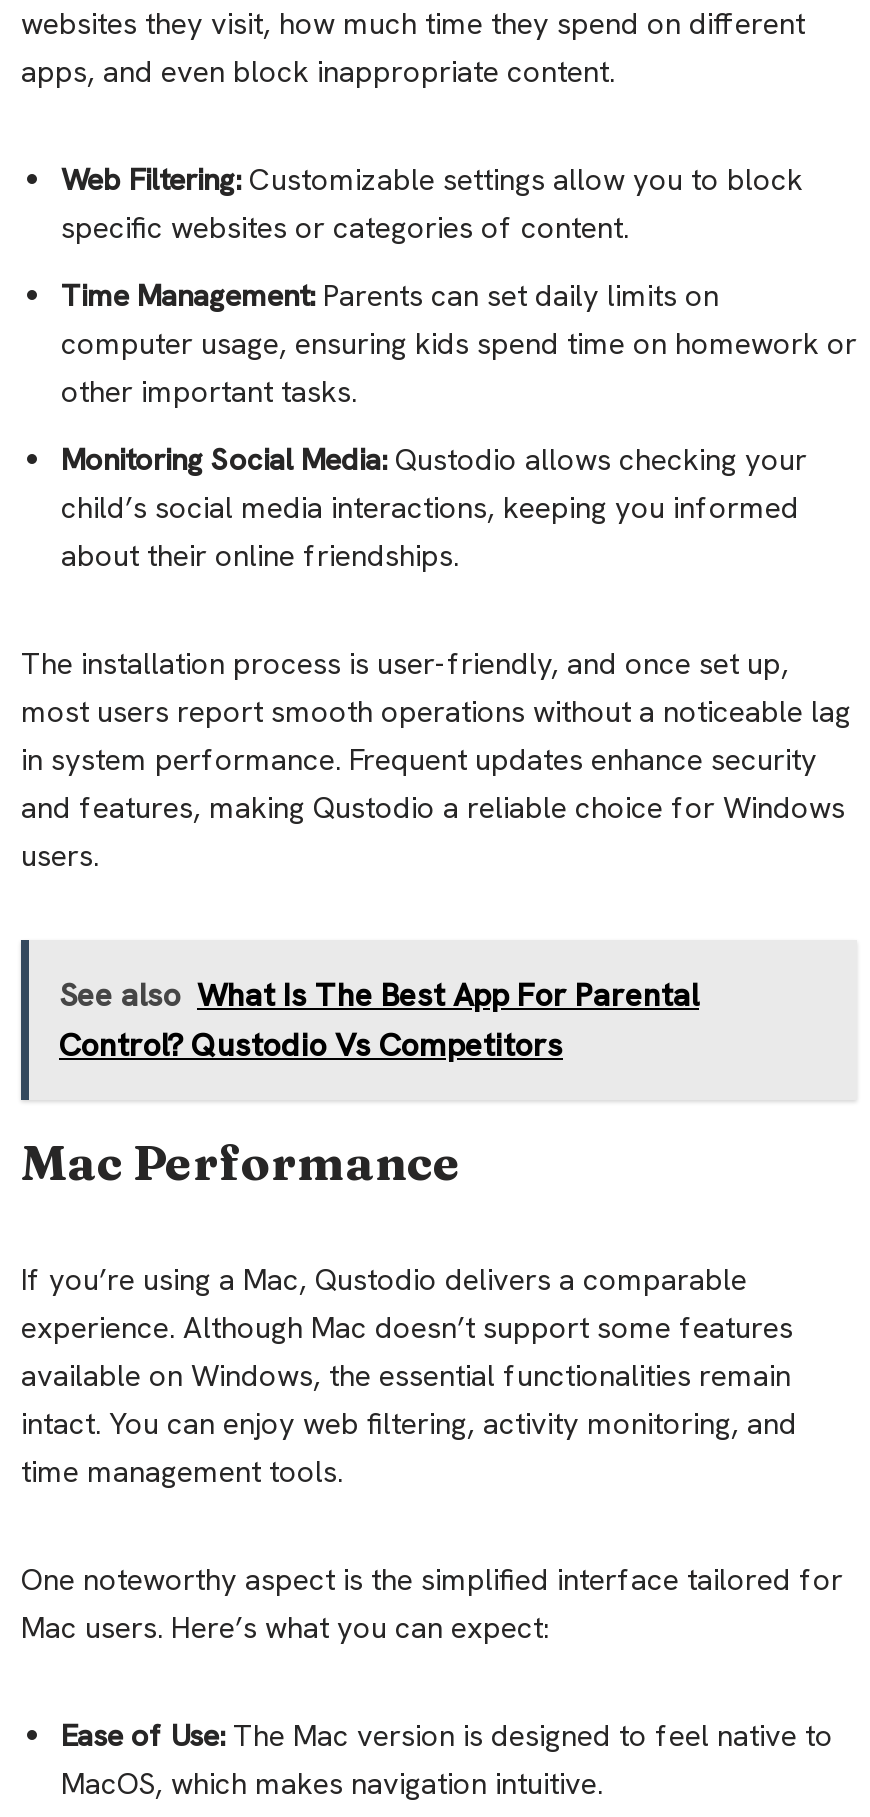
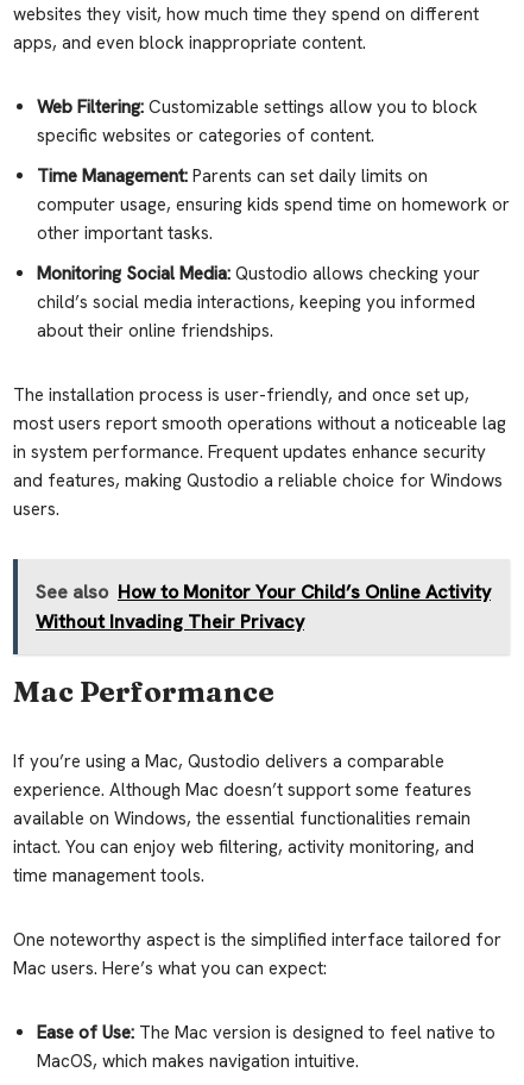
[59,975,699,1067] See also What Is The Best App For Parental | Control? Qustodio Vs Competitors -> [36,580,491,635] See also How to Monitor Your Child’s Online Activity | Without Invading Their Privacy

